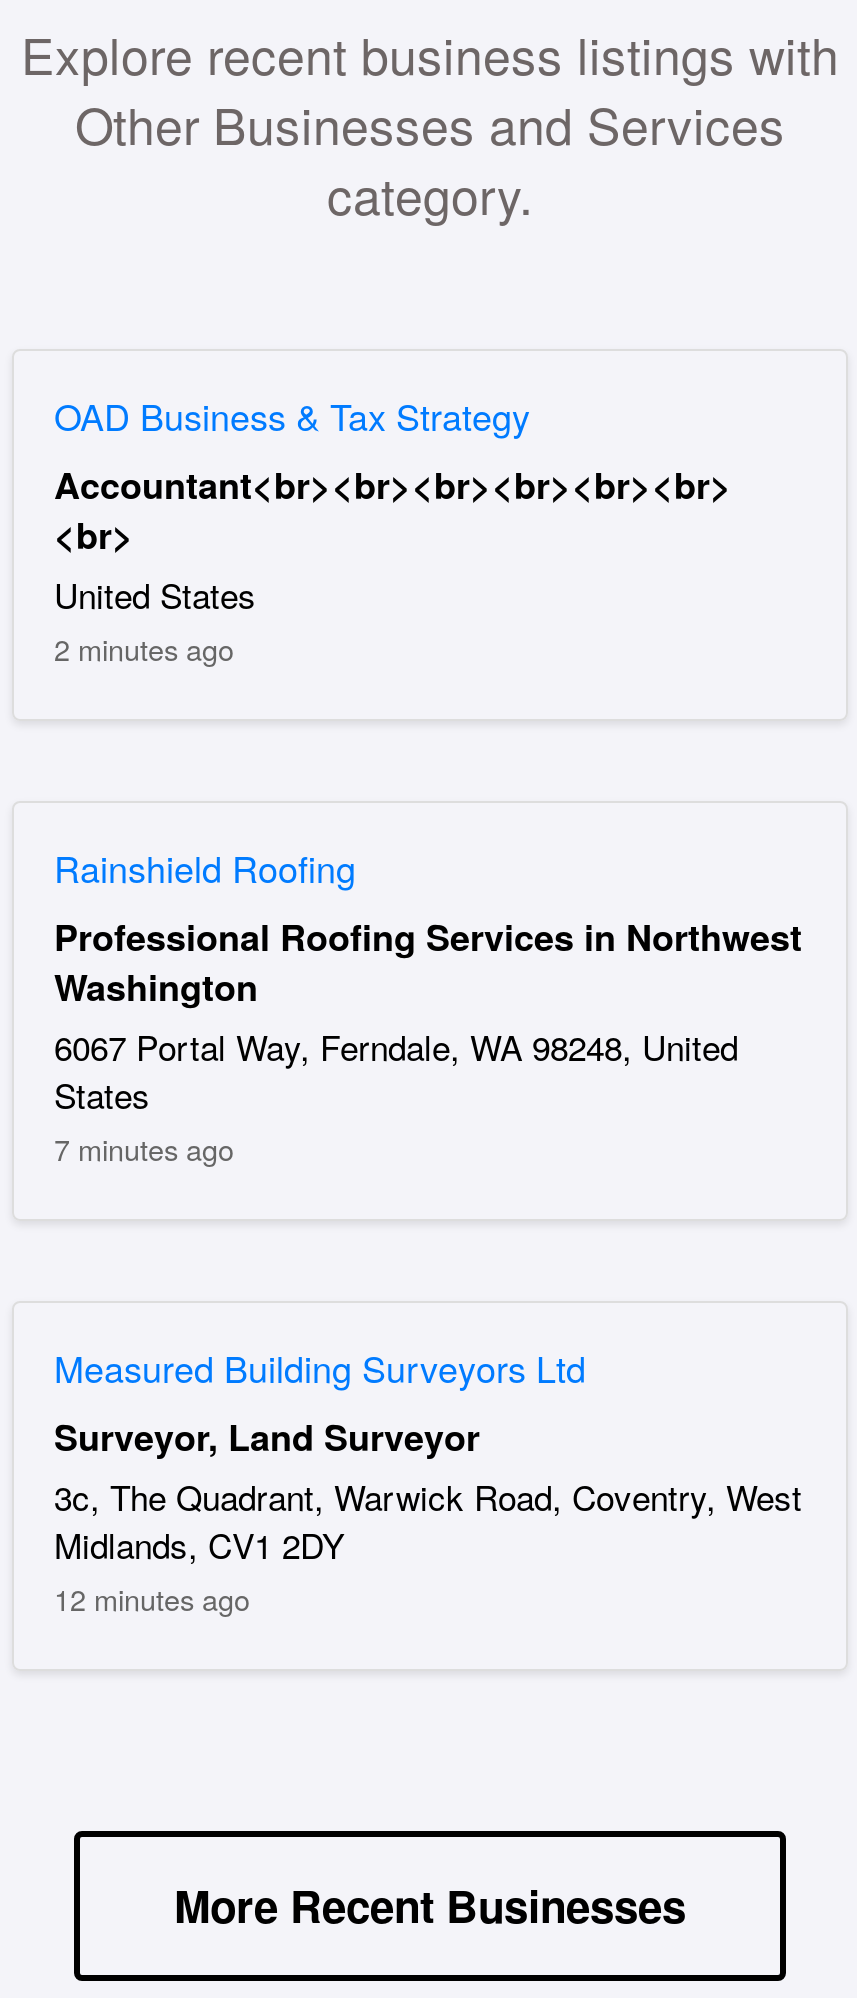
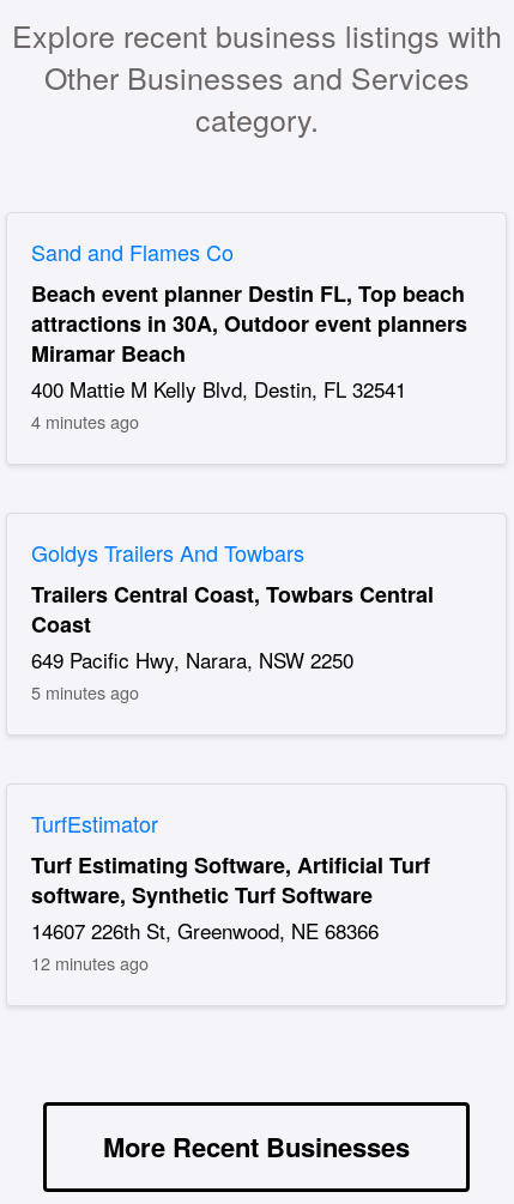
[54,388,732,668] OAD Business & Tax Strategy | Accountant<br><br><br><br><br><br> | <br> | United States | 2 minutes ago -> [31,235,467,433] Sand and Flames Co | Beach event planner Destin FL, Top beach | attractions in 30A, Outdoor event planners | Miramar Beach | 400 Mattie M Kelly Blvd, Destin, FL 32541 | 4 minutes ago
[54,840,802,1168] Rainshield Roofing | Professional Roofing Services in Northwest | Washington | 6067 Portal Way, Ferndale, WA 98248, United | States | 7 minutes ago -> [31,536,434,704] Goldys Trailers And Towbars | Trailers Central Coast, Towbars Central | Coast | 649 Pacific Hwy, Narara, NSW 2250 | 5 minutes ago
[54,1340,802,1568] Measured Building Surveyors Ltd | Surveyor, Land Surveyor | 3c, The Quadrant, Warwick Road, Coventry, West | Midlands, CV1 2DY -> [31,807,430,945] TurfEstimator | Turf Estimating Software, Artificial Turf | software, Synthetic Turf Software | 14607 226th St, Greenwood, NE 68366

